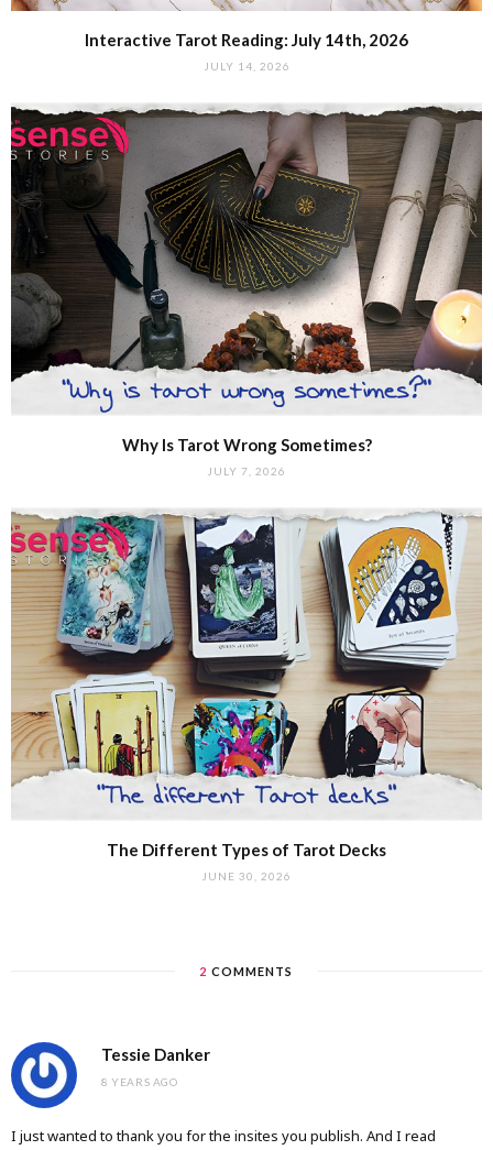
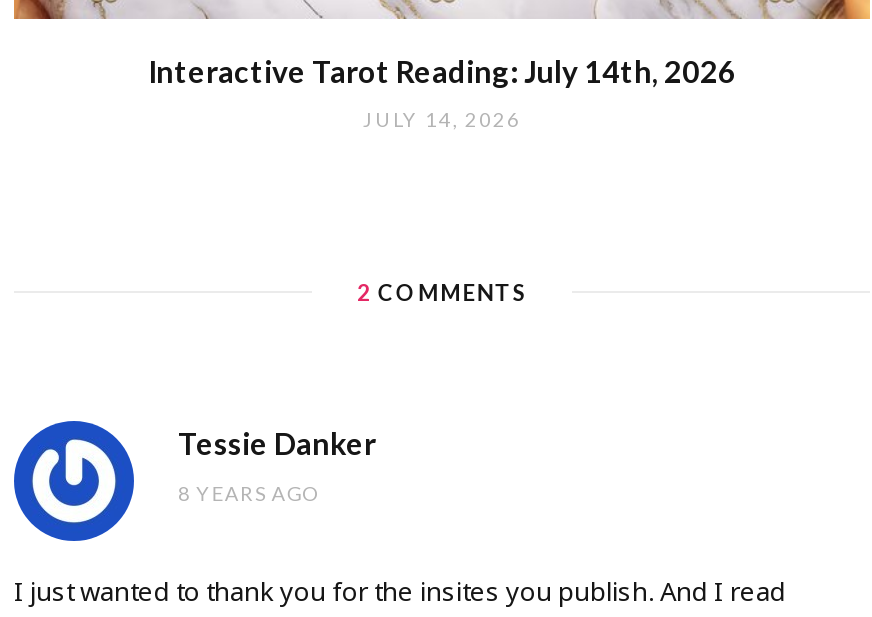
[10,103,483,478] [image] | Why Is Tarot Wrong Sometimes? | JULY 7, 2026 -> none
[10,510,482,883] [image] | The Different Types of Tarot Decks | JUNE 30, 2026 -> none

